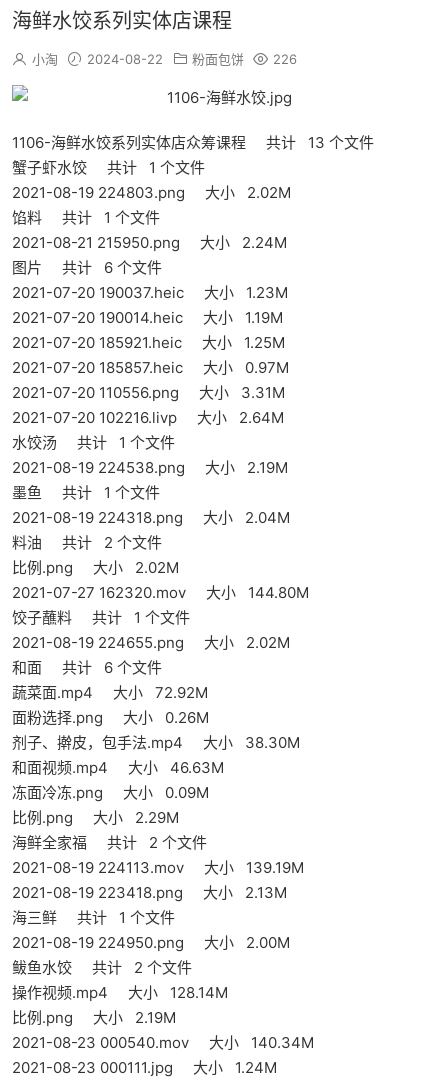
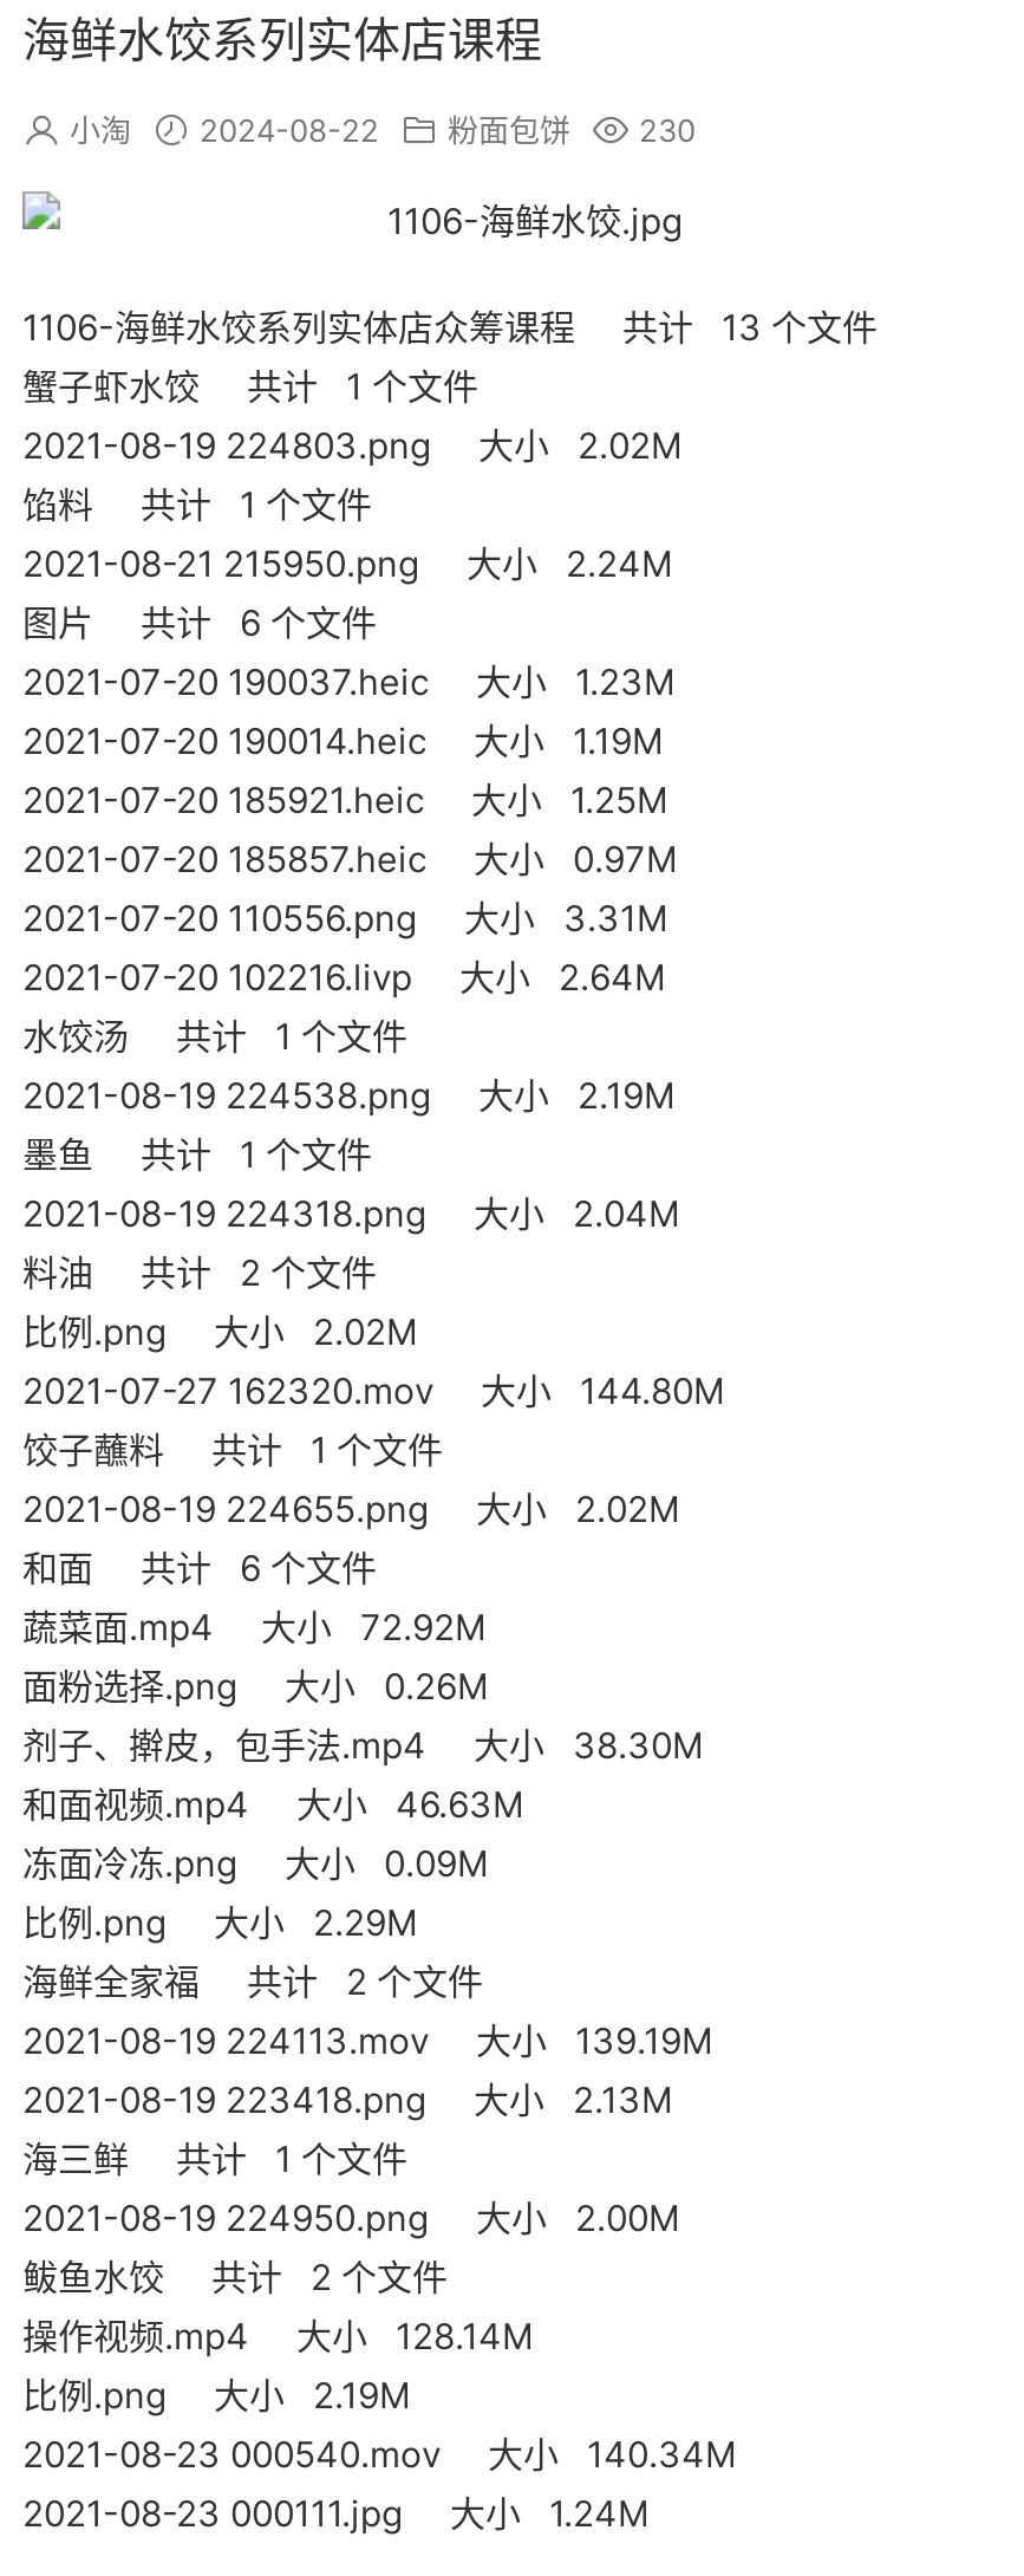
[32,51,297,67] 小淘 2024-08-22 粉面包饼 226 -> [70,111,696,149] 小淘 2024-08-22 粉面包饼 230

